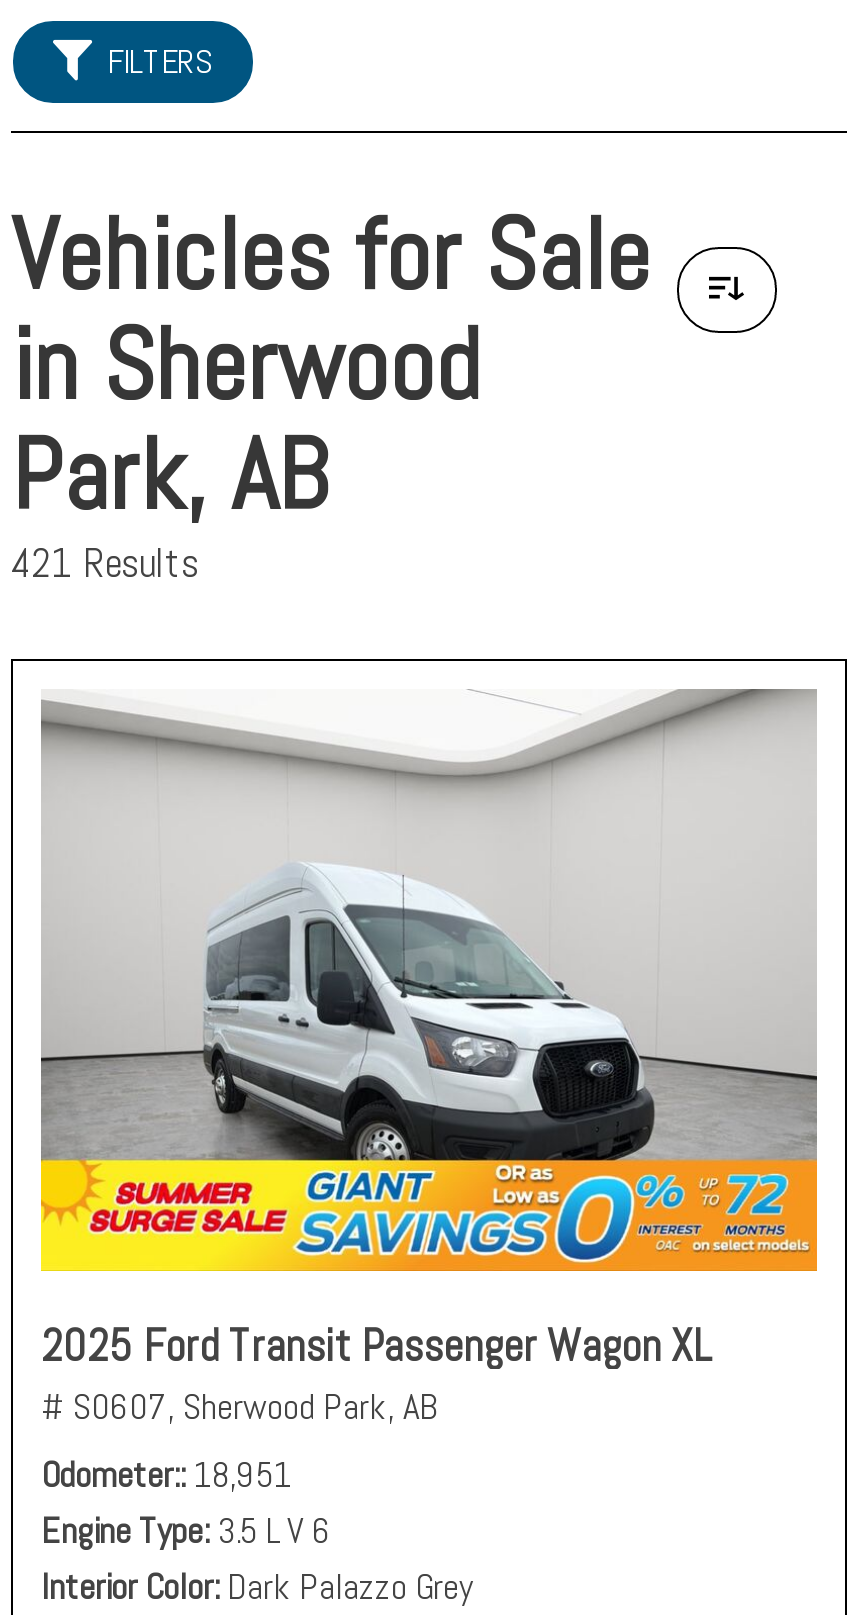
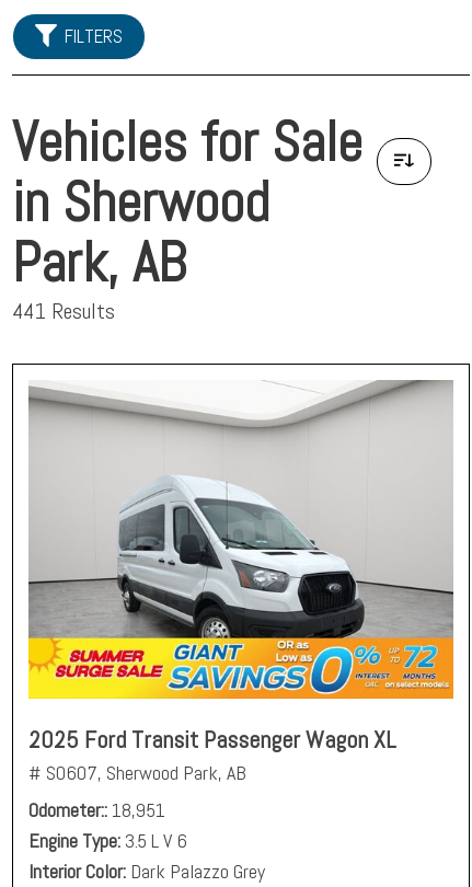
[11,537,199,589] 421 Results -> [12,297,115,325] 441 Results

